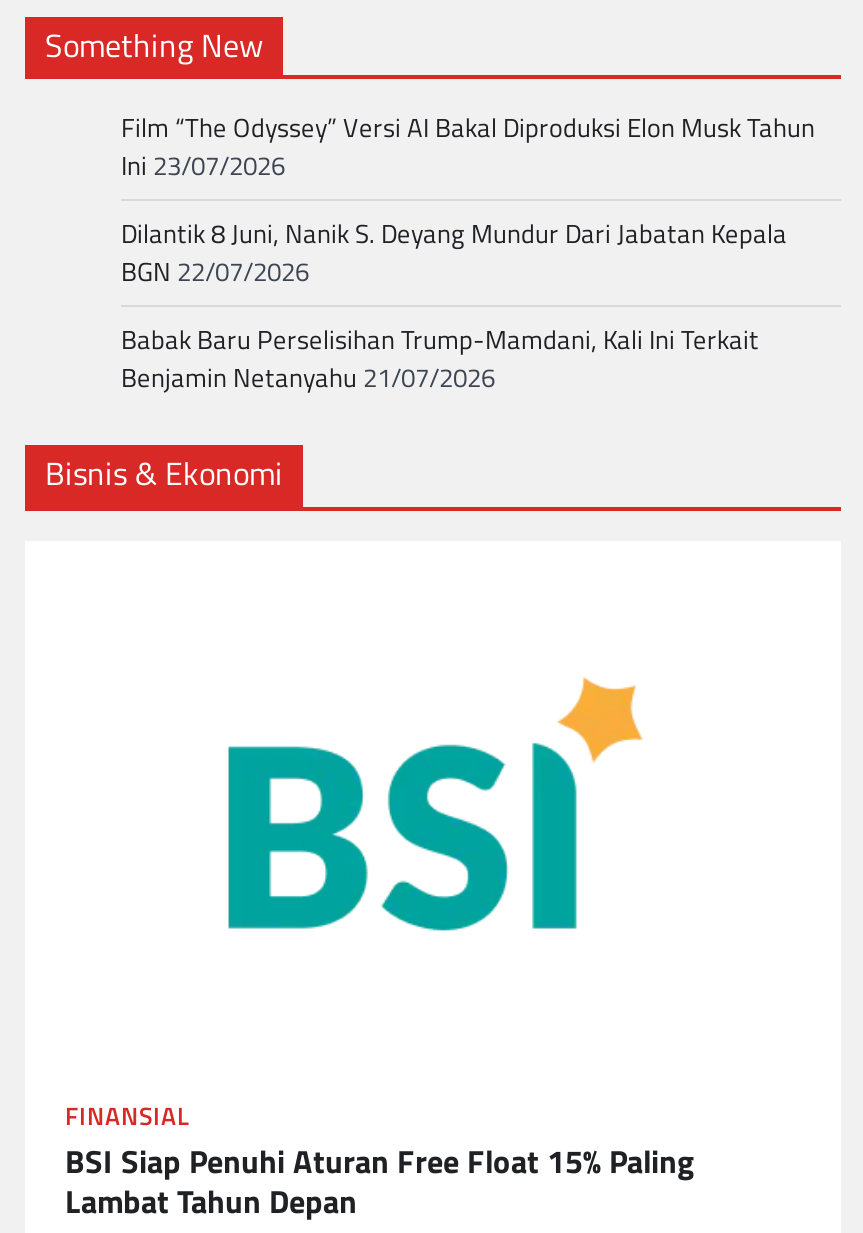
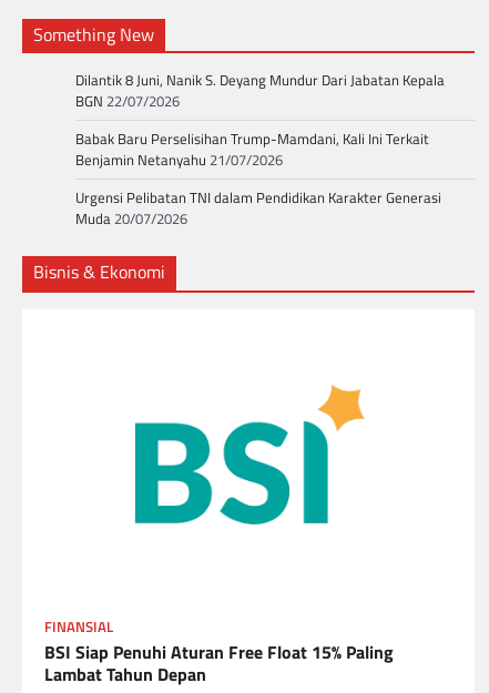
[121,107,815,185] Film “The Odyssey” Versi AI Bakal Diproduksi Elon Musk Tahun | Ini 23/07/2026 -> none
moved [121,213,787,397] -> [75,68,445,170]: Dilantik 8 Juni, Nanik S. Deyang Mundur Dari Jabatan Kepala | BGN 22/07/2026 | Babak Baru Perselisihan Trump-Mamdani, Kali Ini Terkait | Benjamin Netanyahu 21/07/2026
none -> [75,186,441,229] Urgensi Pelibatan TNI dalam Pendidikan Karakter Generasi | Muda 20/07/2026

